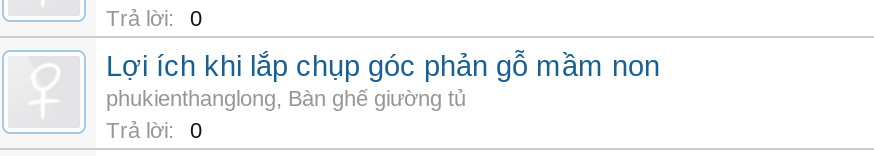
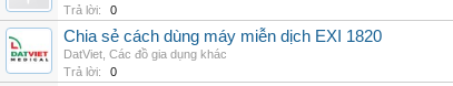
none -> [8,31,48,71] [image]
[106,50,660,110] Lợi ích khi lắp chụp góc phản gỗ mầm non | phukienthanglong, Bàn ghế giường tủ -> [63,28,382,61] Chia sẻ cách dùng máy miễn dịch EXI 1820 | DatViet, Các đồ gia dụng khác

